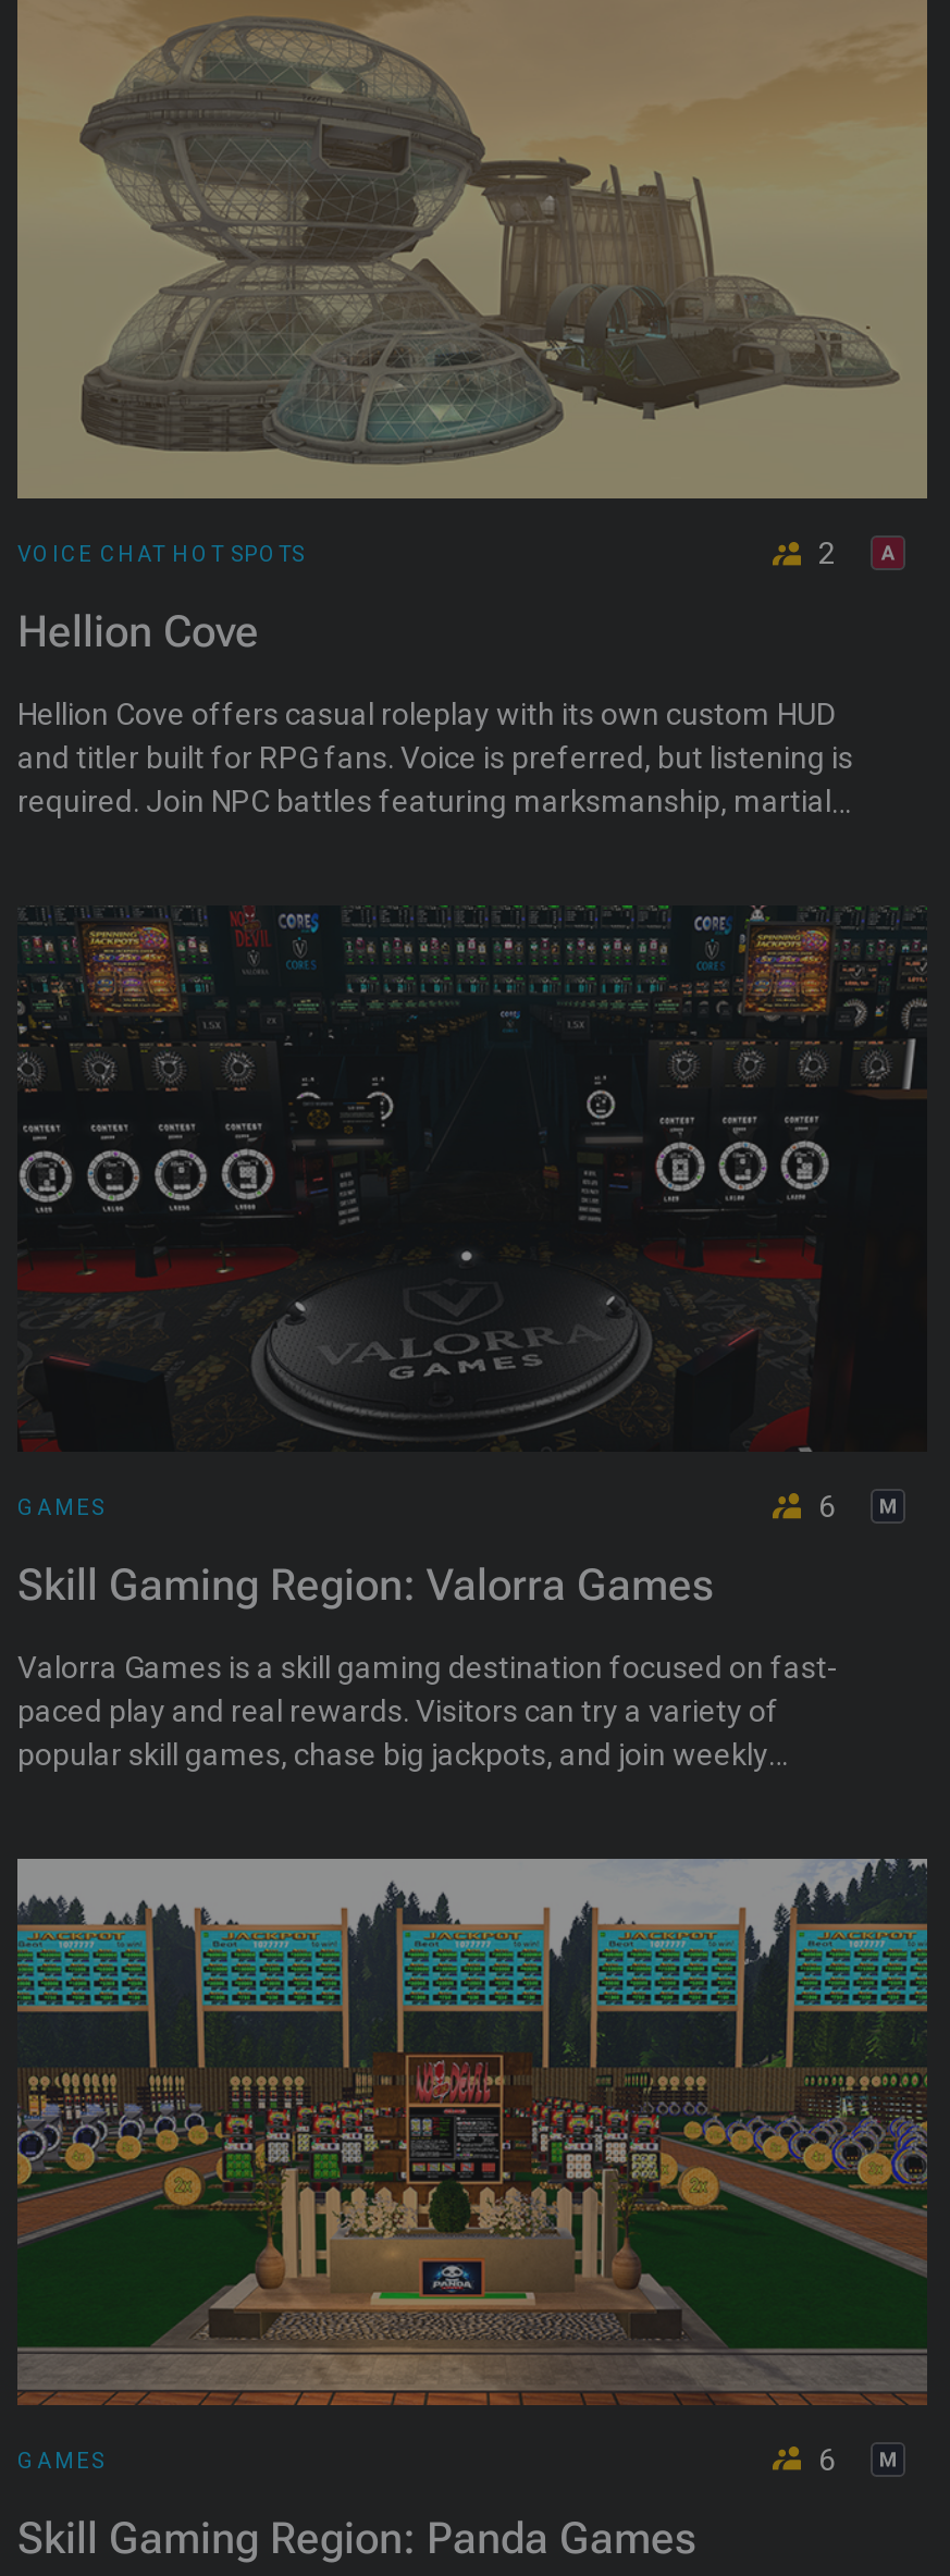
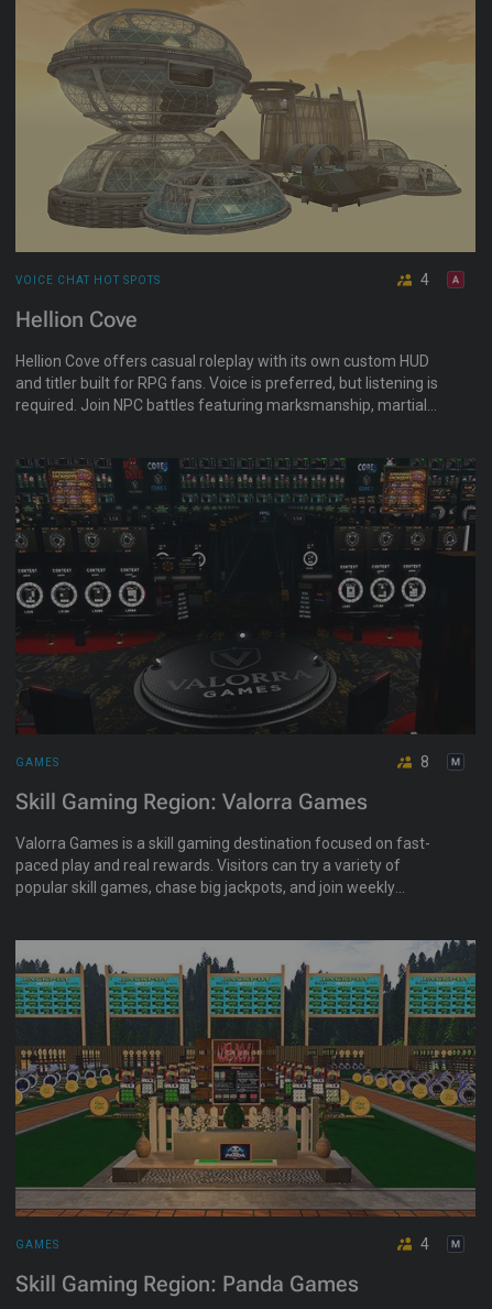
[818,537,836,571] 2 -> [420,271,429,289] 4
[818,1489,836,1524] 6 -> [420,753,429,771] 8
[818,2442,836,2477] 6 -> [420,1235,429,1253] 4

